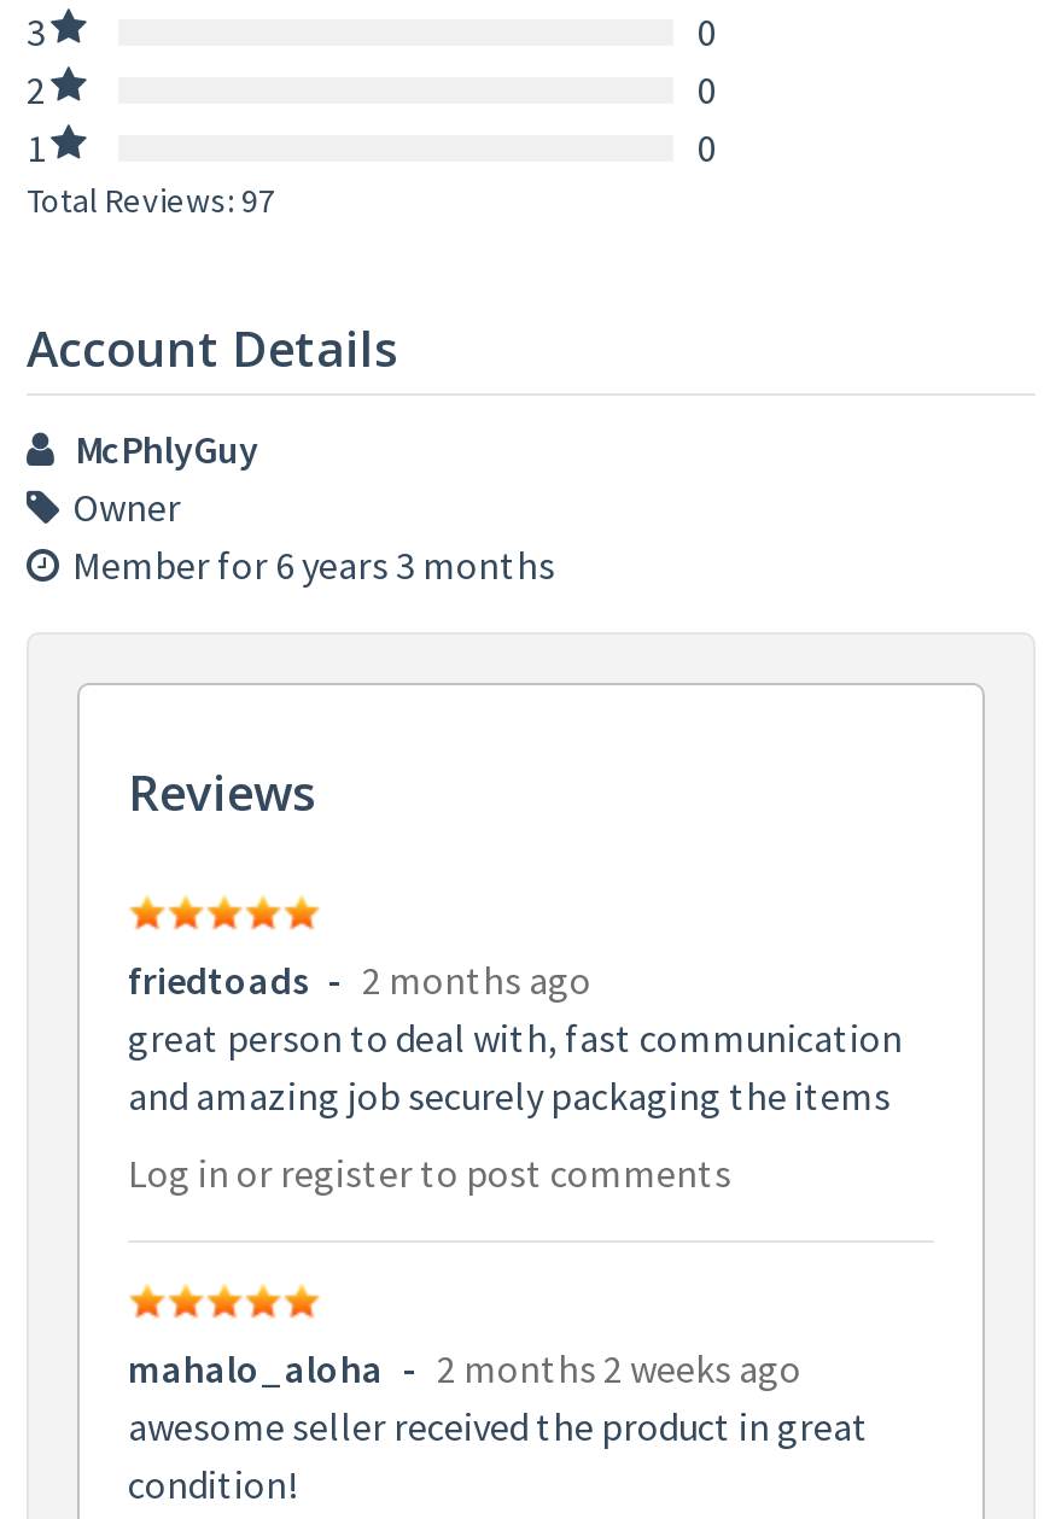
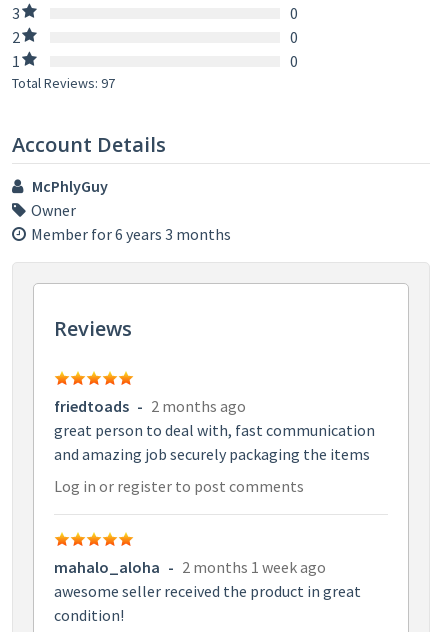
[128,1344,801,1392] mahalo_aloha - 2 months 2 weeks ago -> [54,557,326,577] mahalo_aloha - 2 months 1 week ago

